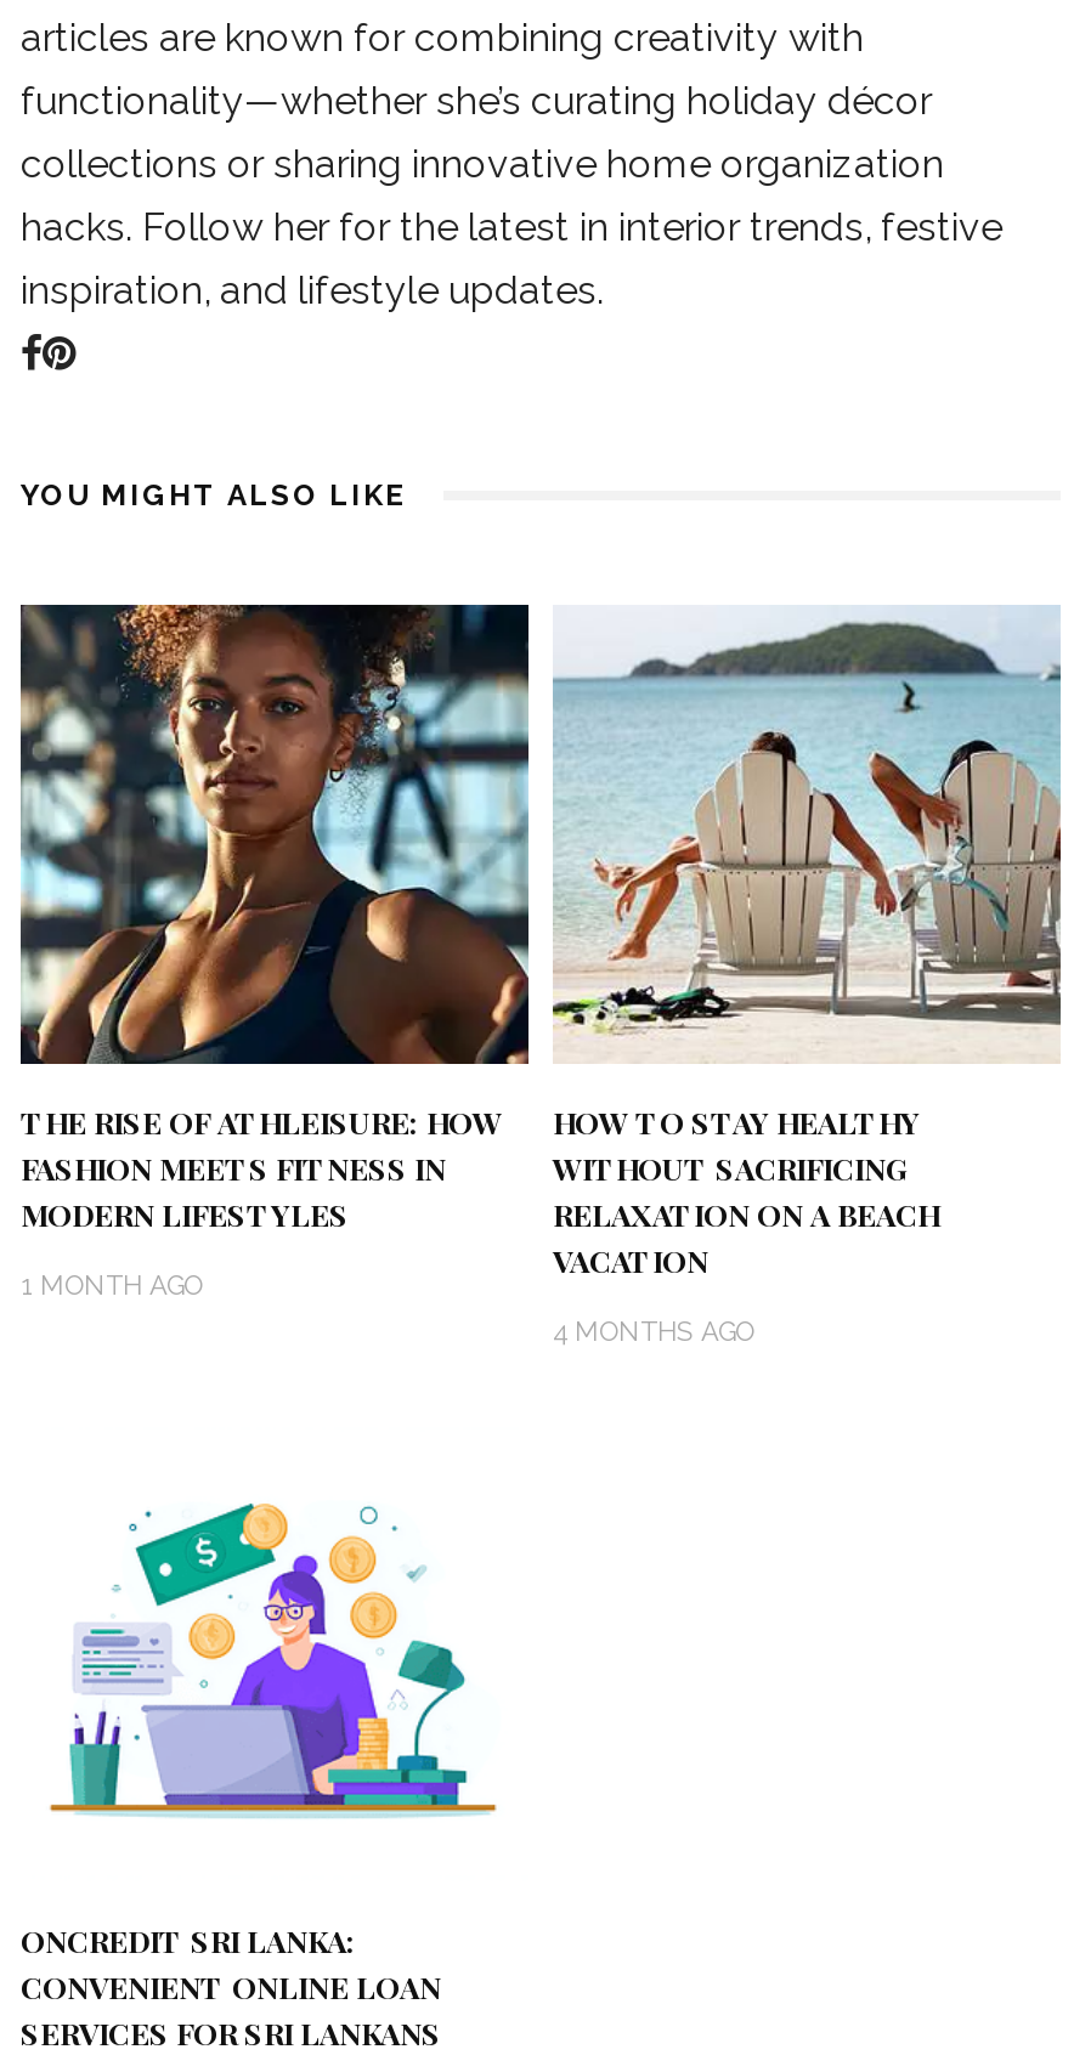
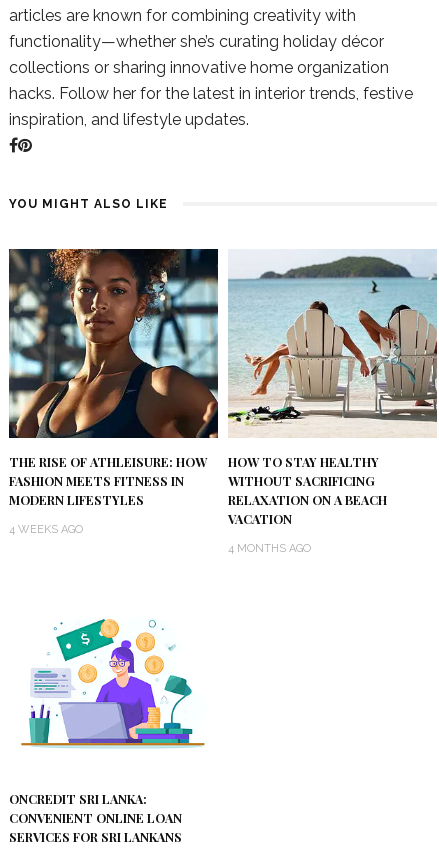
[21,1269,203,1301] 1 MONTH AGO -> [9,522,83,535] 4 WEEKS AGO

